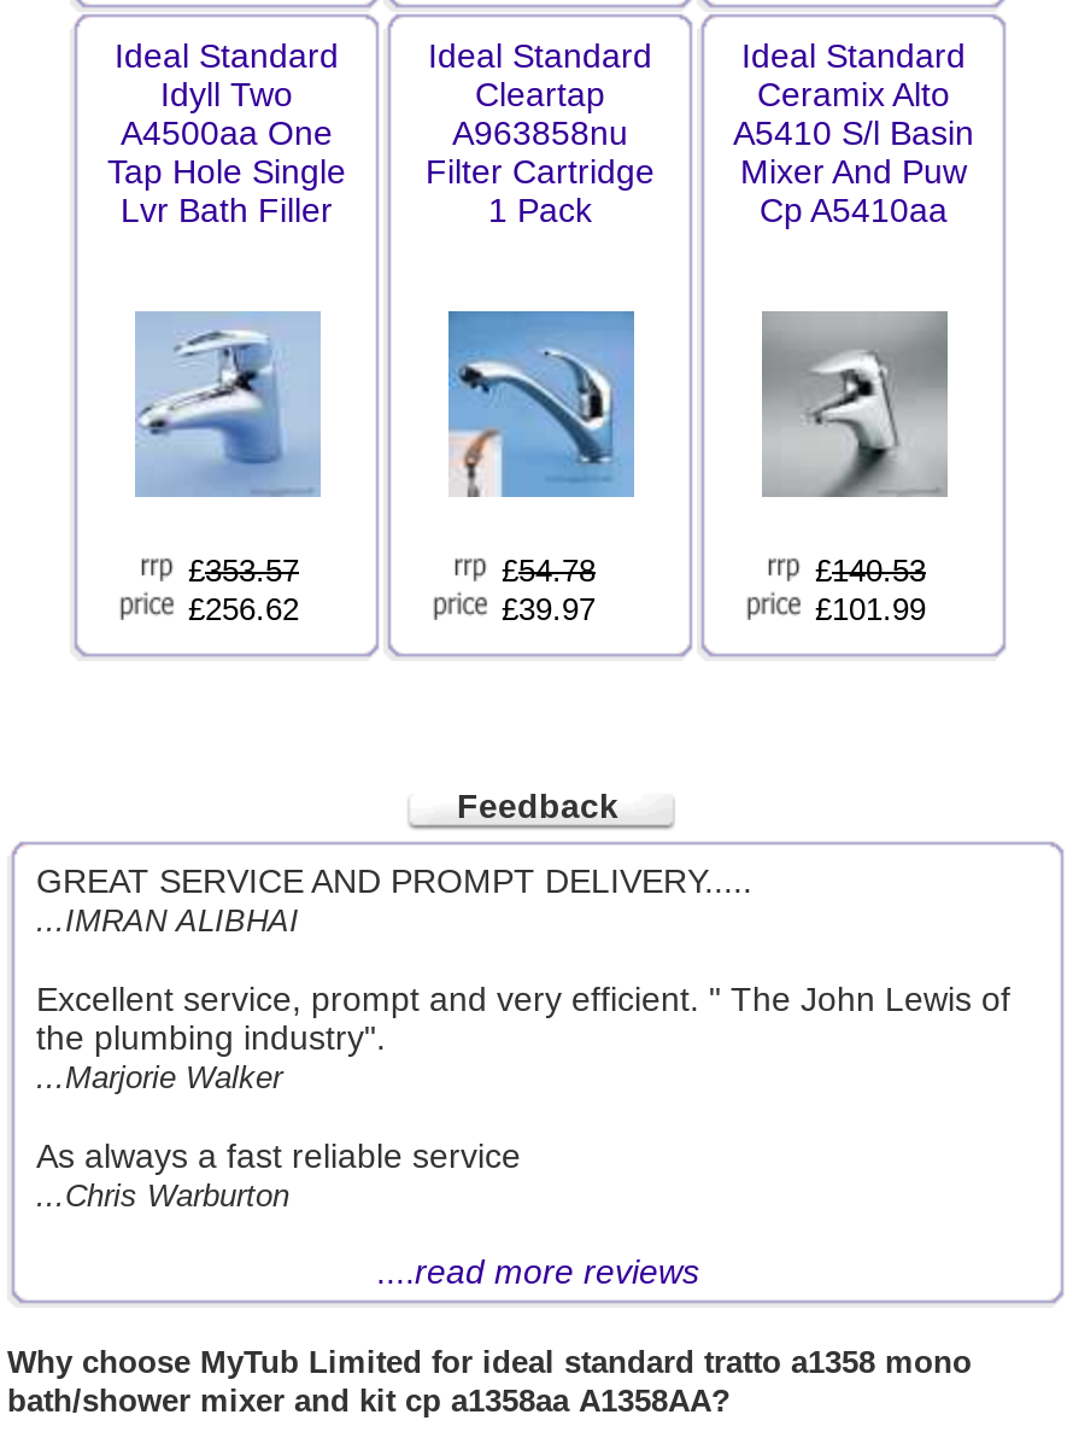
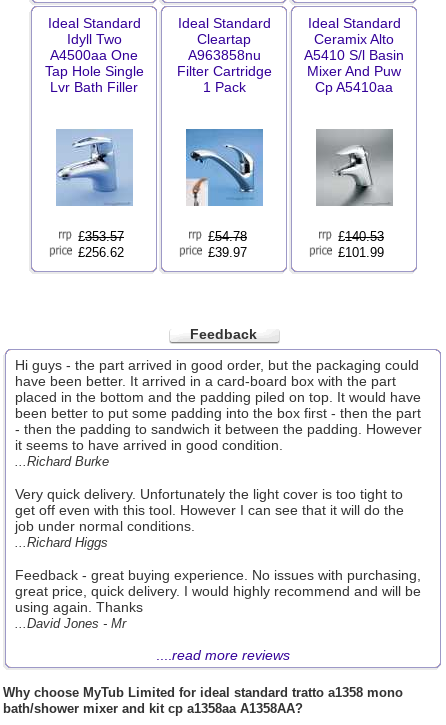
[36,861,752,939] GREAT SERVICE AND PROMPT DELIVERY..... | ...IMRAN ALIBHAI -> [15,357,422,469] Hi guys - the part arrived in good order, but the packaging could | have been better. It arrived in a card-board box with the part | placed in the bottom and the padding piled on top. It would have | been better to put some padding into the box first - then the part | - then the padding to sandwich it between the padding. However | it seems to have arrived in good condition. | ...Richard Burke
[36,980,1010,1095] Excellent service, prompt and very efficient. " The John Lewis of | the plumbing industry". | ...Marjorie Walker -> [15,486,404,550] Very quick delivery. Unfortunately the light cover is too tight to | get off even with this tool. However I can see that it will do the | job under normal conditions. | ...Richard Higgs
[36,1136,521,1214] As always a fast reliable service | ...Chris Warburton -> [15,567,421,631] Feedback - great buying experience. No issues with purchasing, | great price, quick delivery. I would highly recommend and will be | using again. Thanks | ...David Jones - Mr

